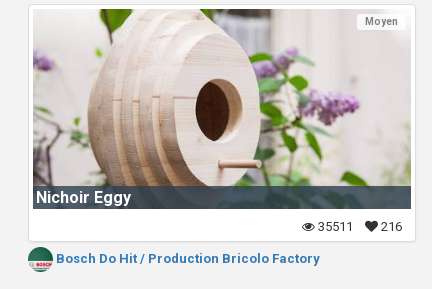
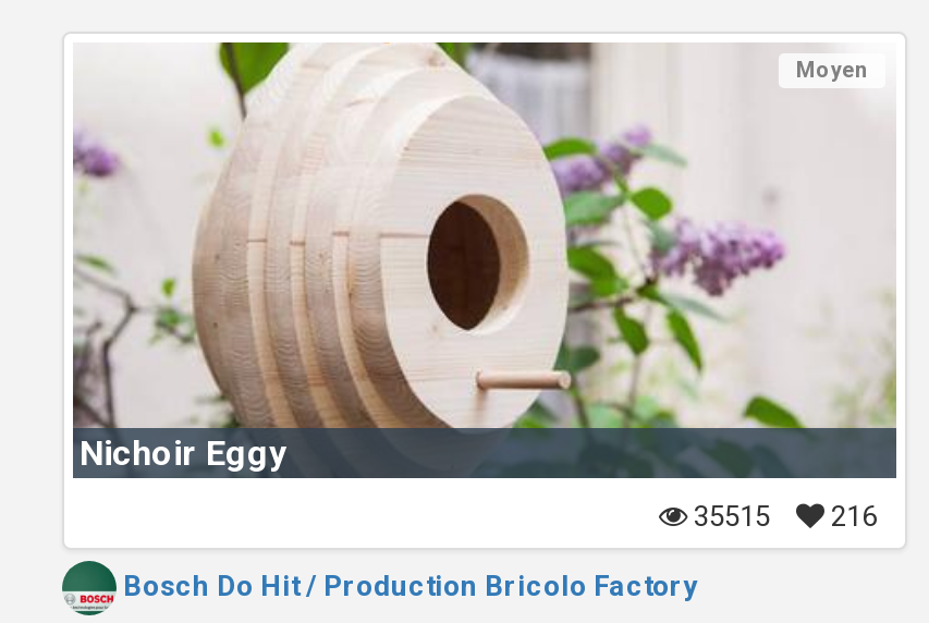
[315,219,402,234] 35511 216 -> [687,500,877,533] 35515 216

